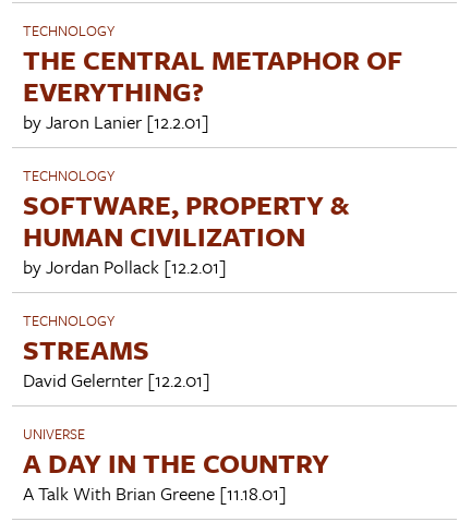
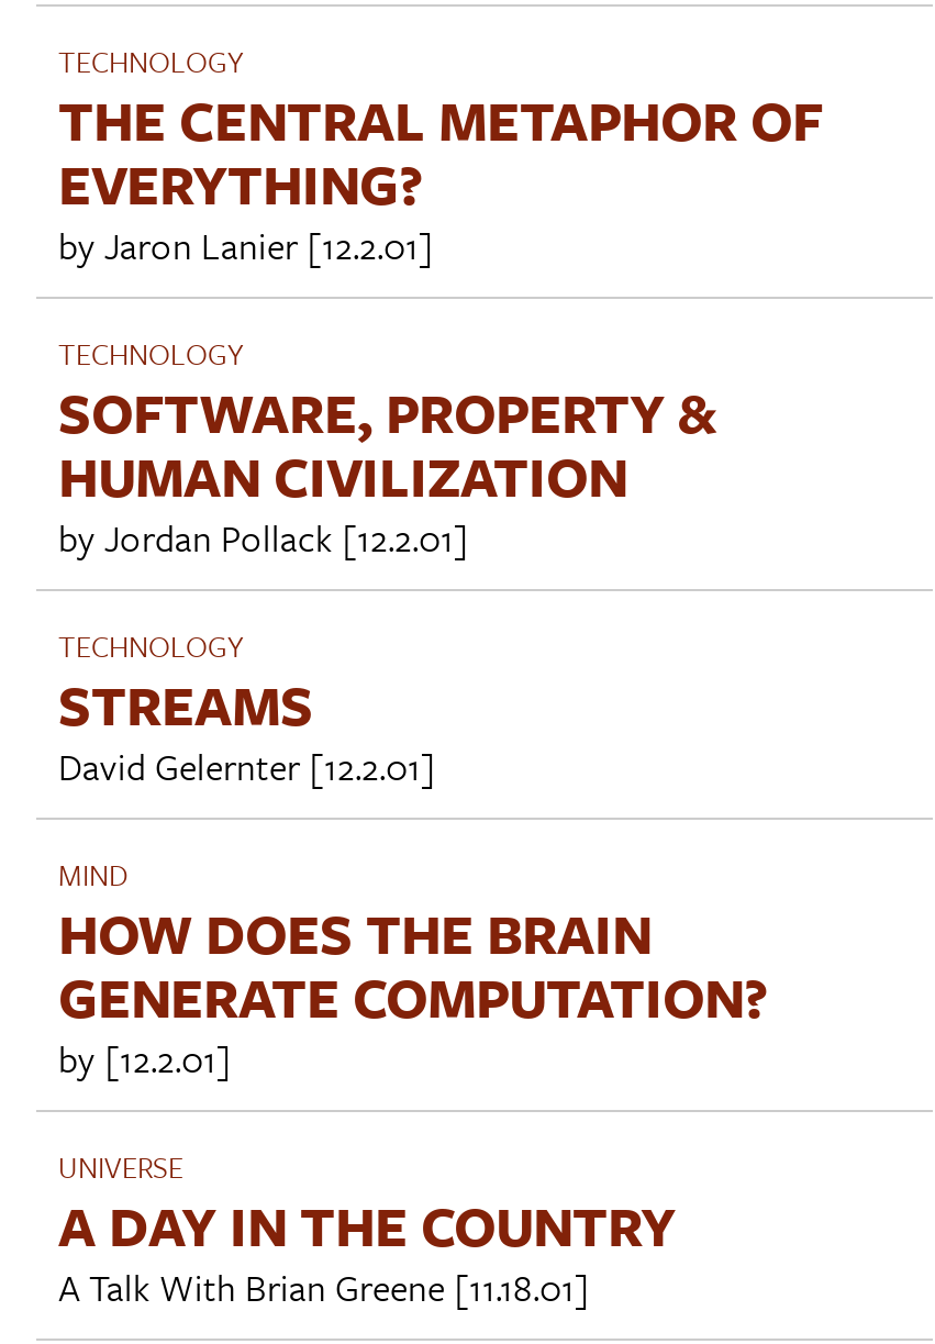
none -> [58,852,768,1085] MIND | HOW DOES THE BRAIN | GENERATE COMPUTATION? | by [12.2.01]

